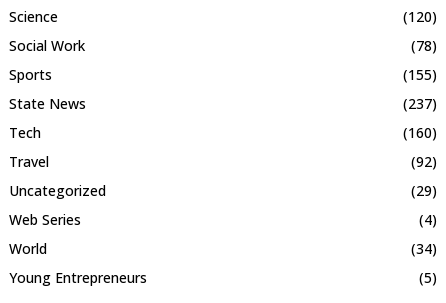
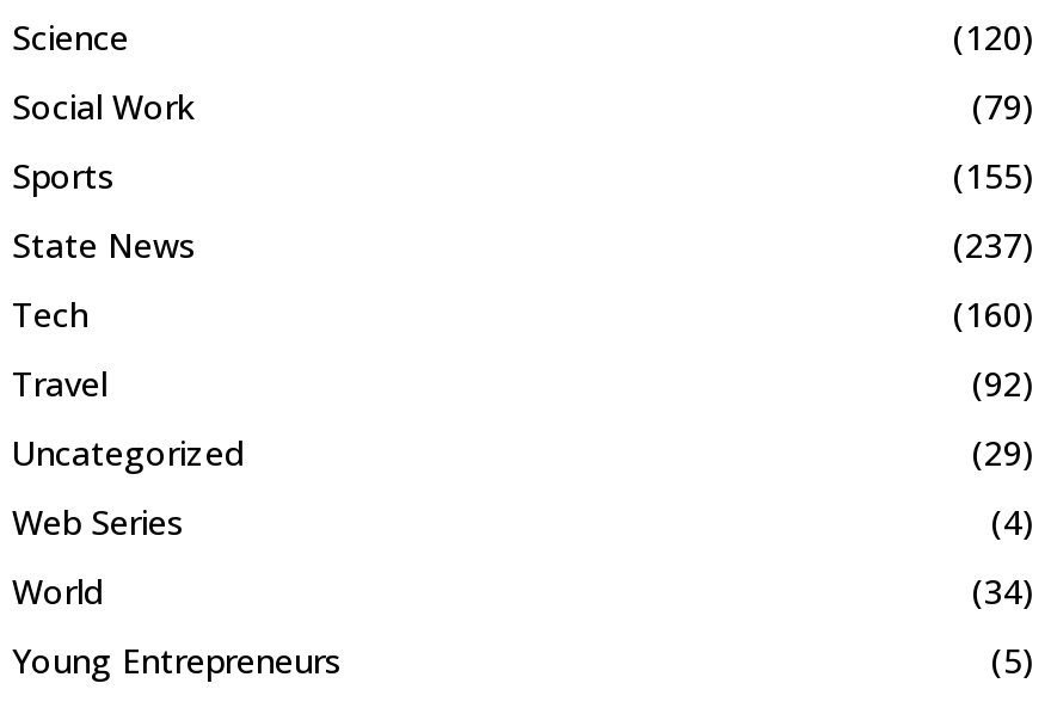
[411,36,437,55] (78) -> [972,84,1034,130] (79)

